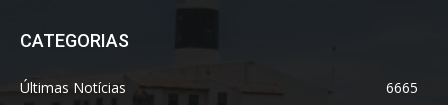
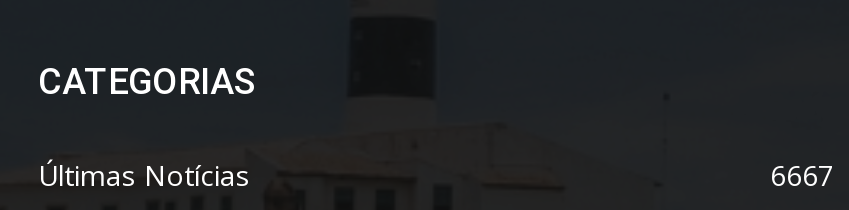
[386,78,418,97] 6665 -> [770,157,834,195] 6667

